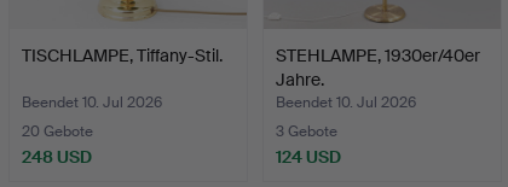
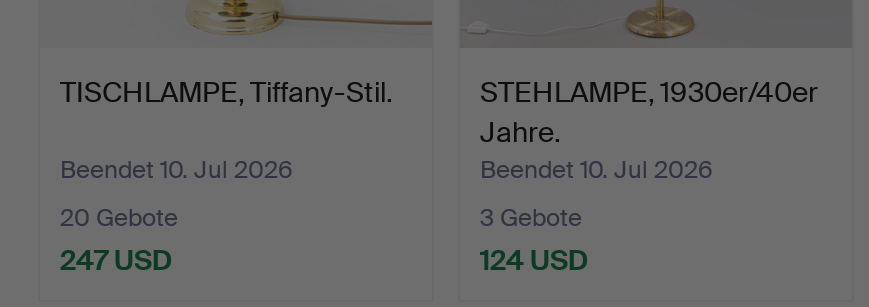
[22,146,92,167] 248 USD -> [60,242,172,278] 247 USD

